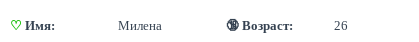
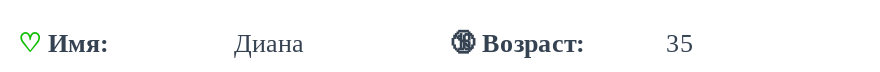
[118,18,162,33] Милена -> [234,28,304,58] Диана
[334,18,348,33] 26 -> [666,28,694,58] 35

